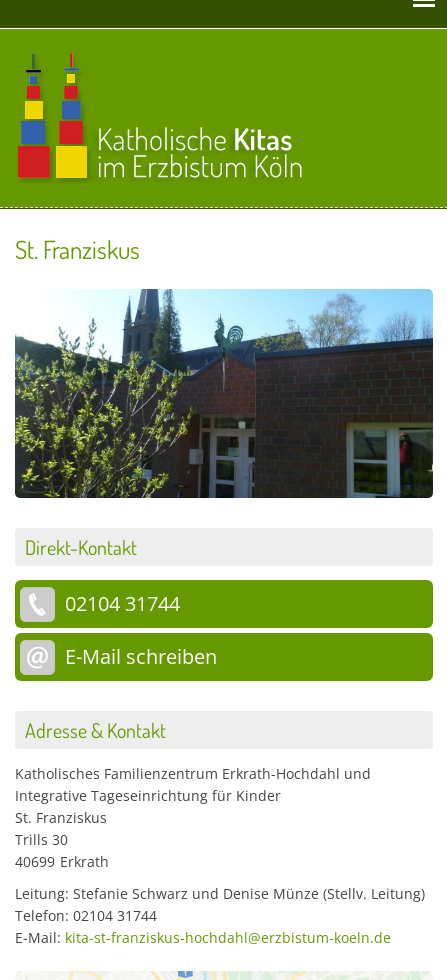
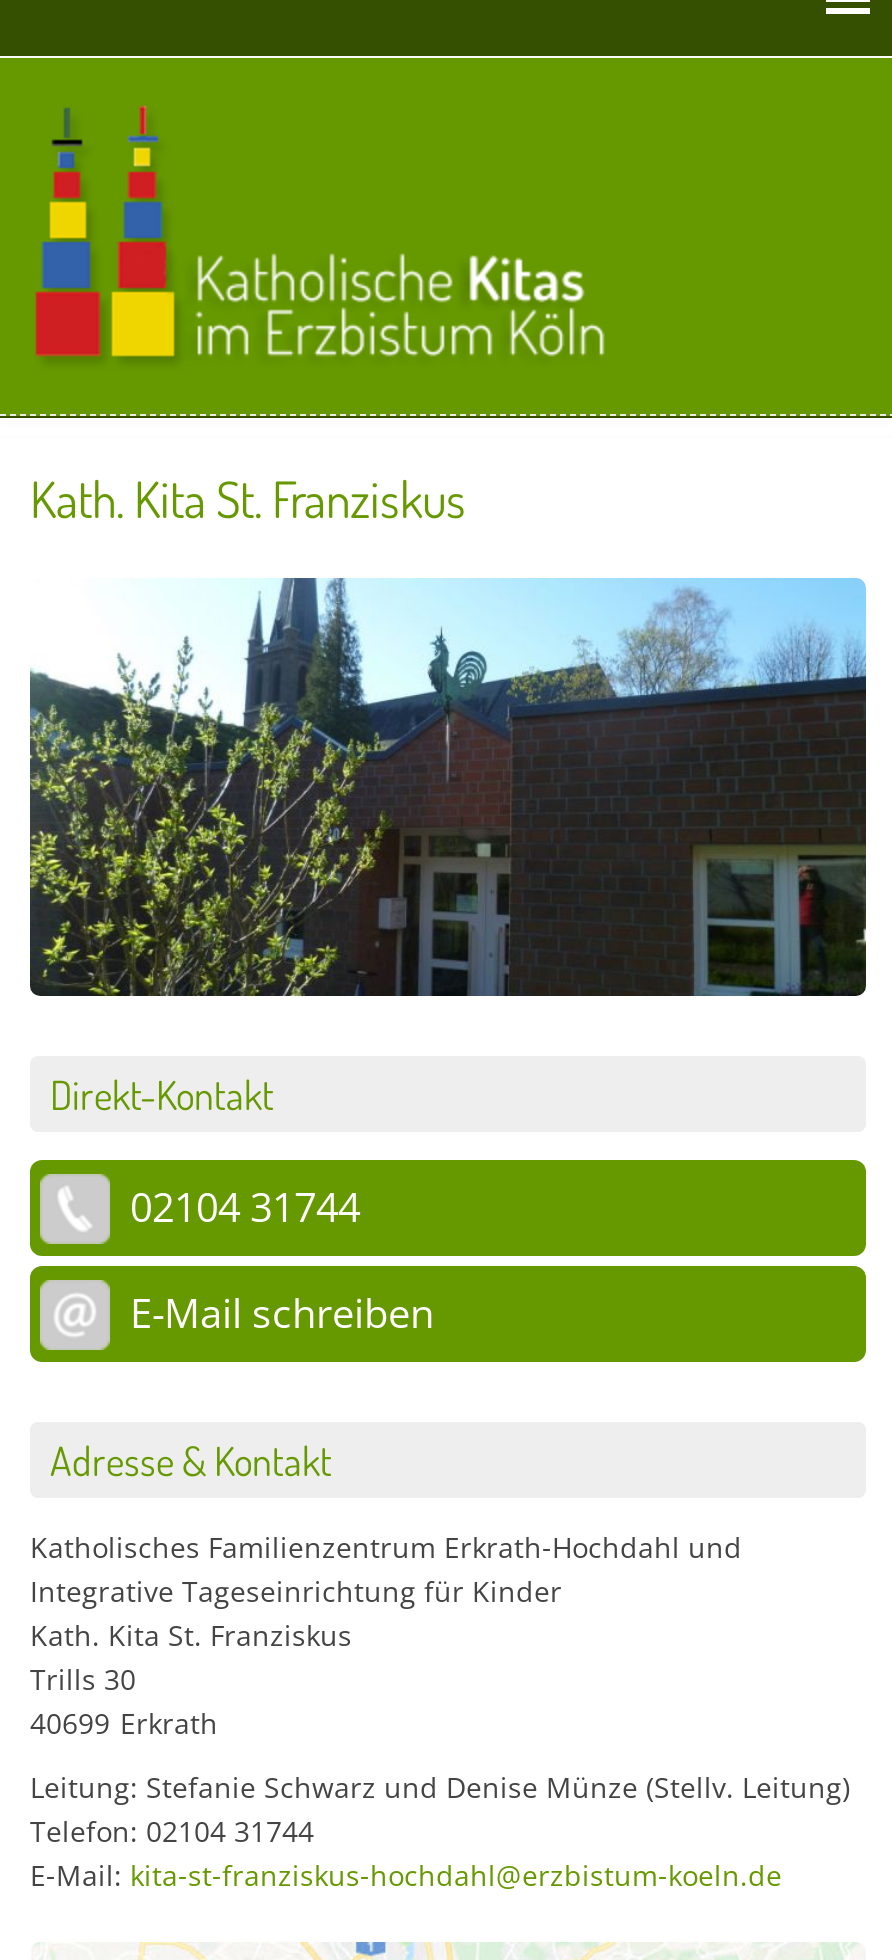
[15,233,140,265] St. Franziskus -> [30,466,466,530] Kath. Kita St. Franziskus
[15,808,107,827] St. Franziskus -> [30,1616,352,1654] Kath. Kita St. Franziskus

